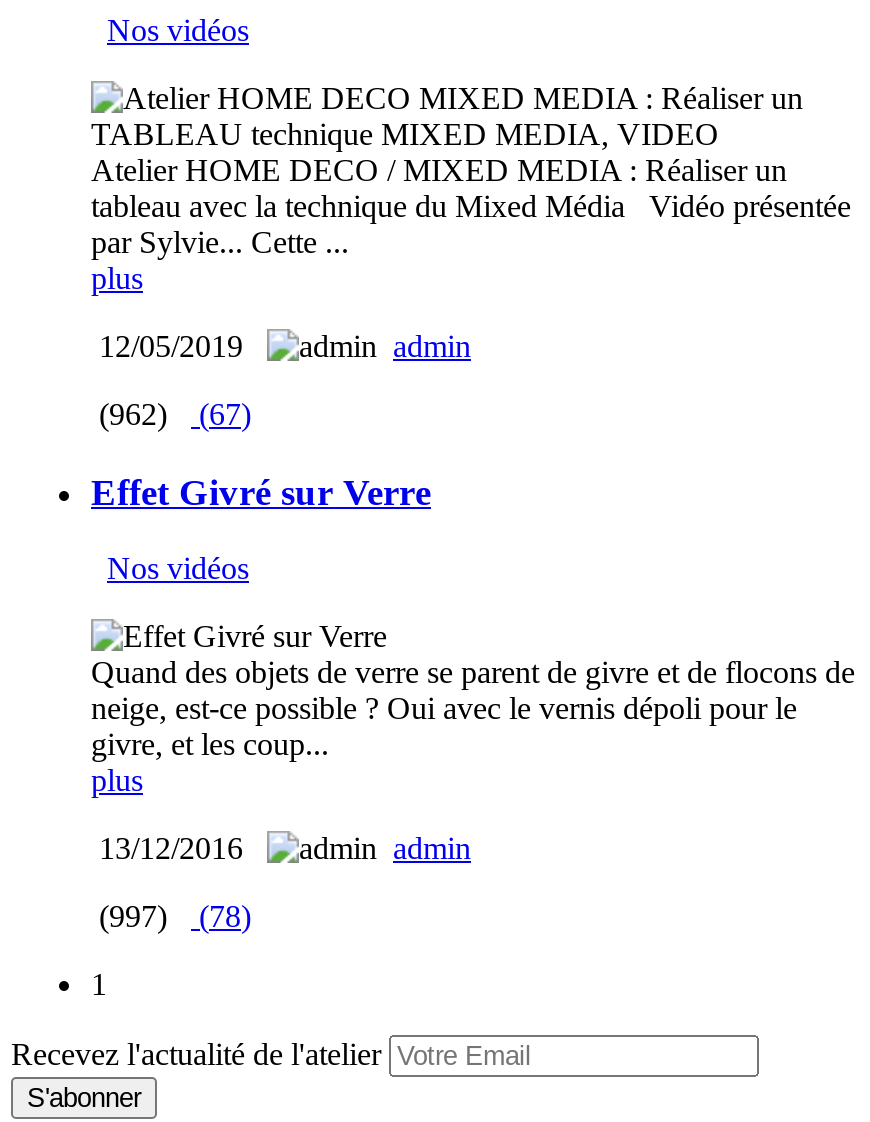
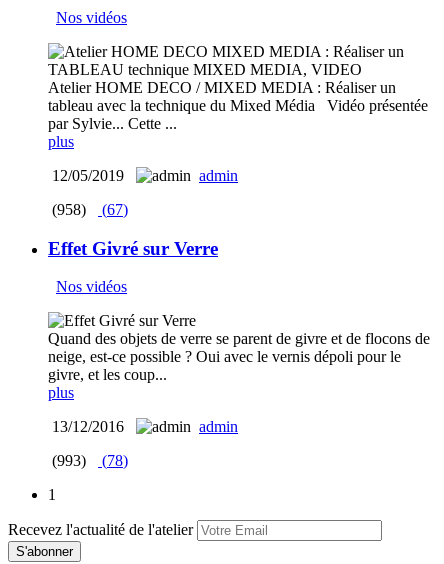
[99,397,251,431] (962) (67) -> [52,201,128,218] (958) (67)
[99,900,251,934] (997) (78) -> [52,452,128,469] (993) (78)

